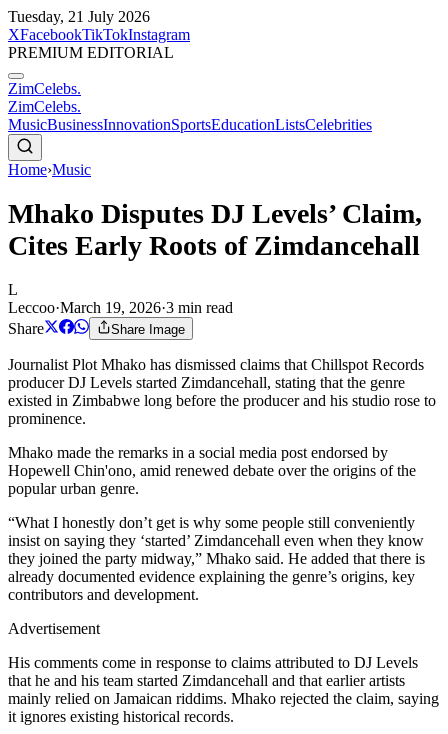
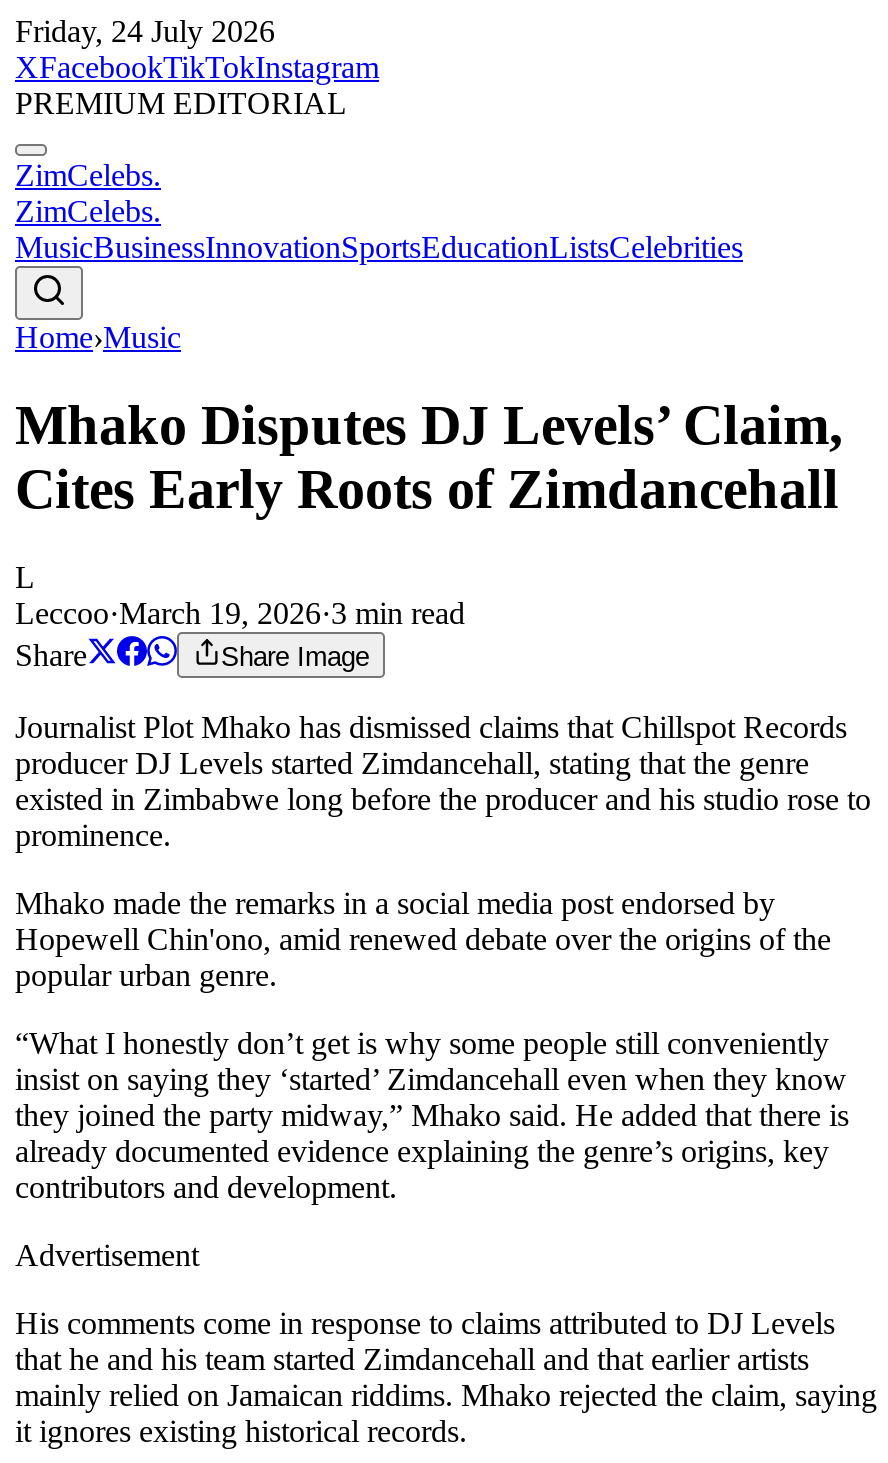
[8,8,150,25] Tuesday, 21 July 2026 -> [15,14,275,48] Friday, 24 July 2026

